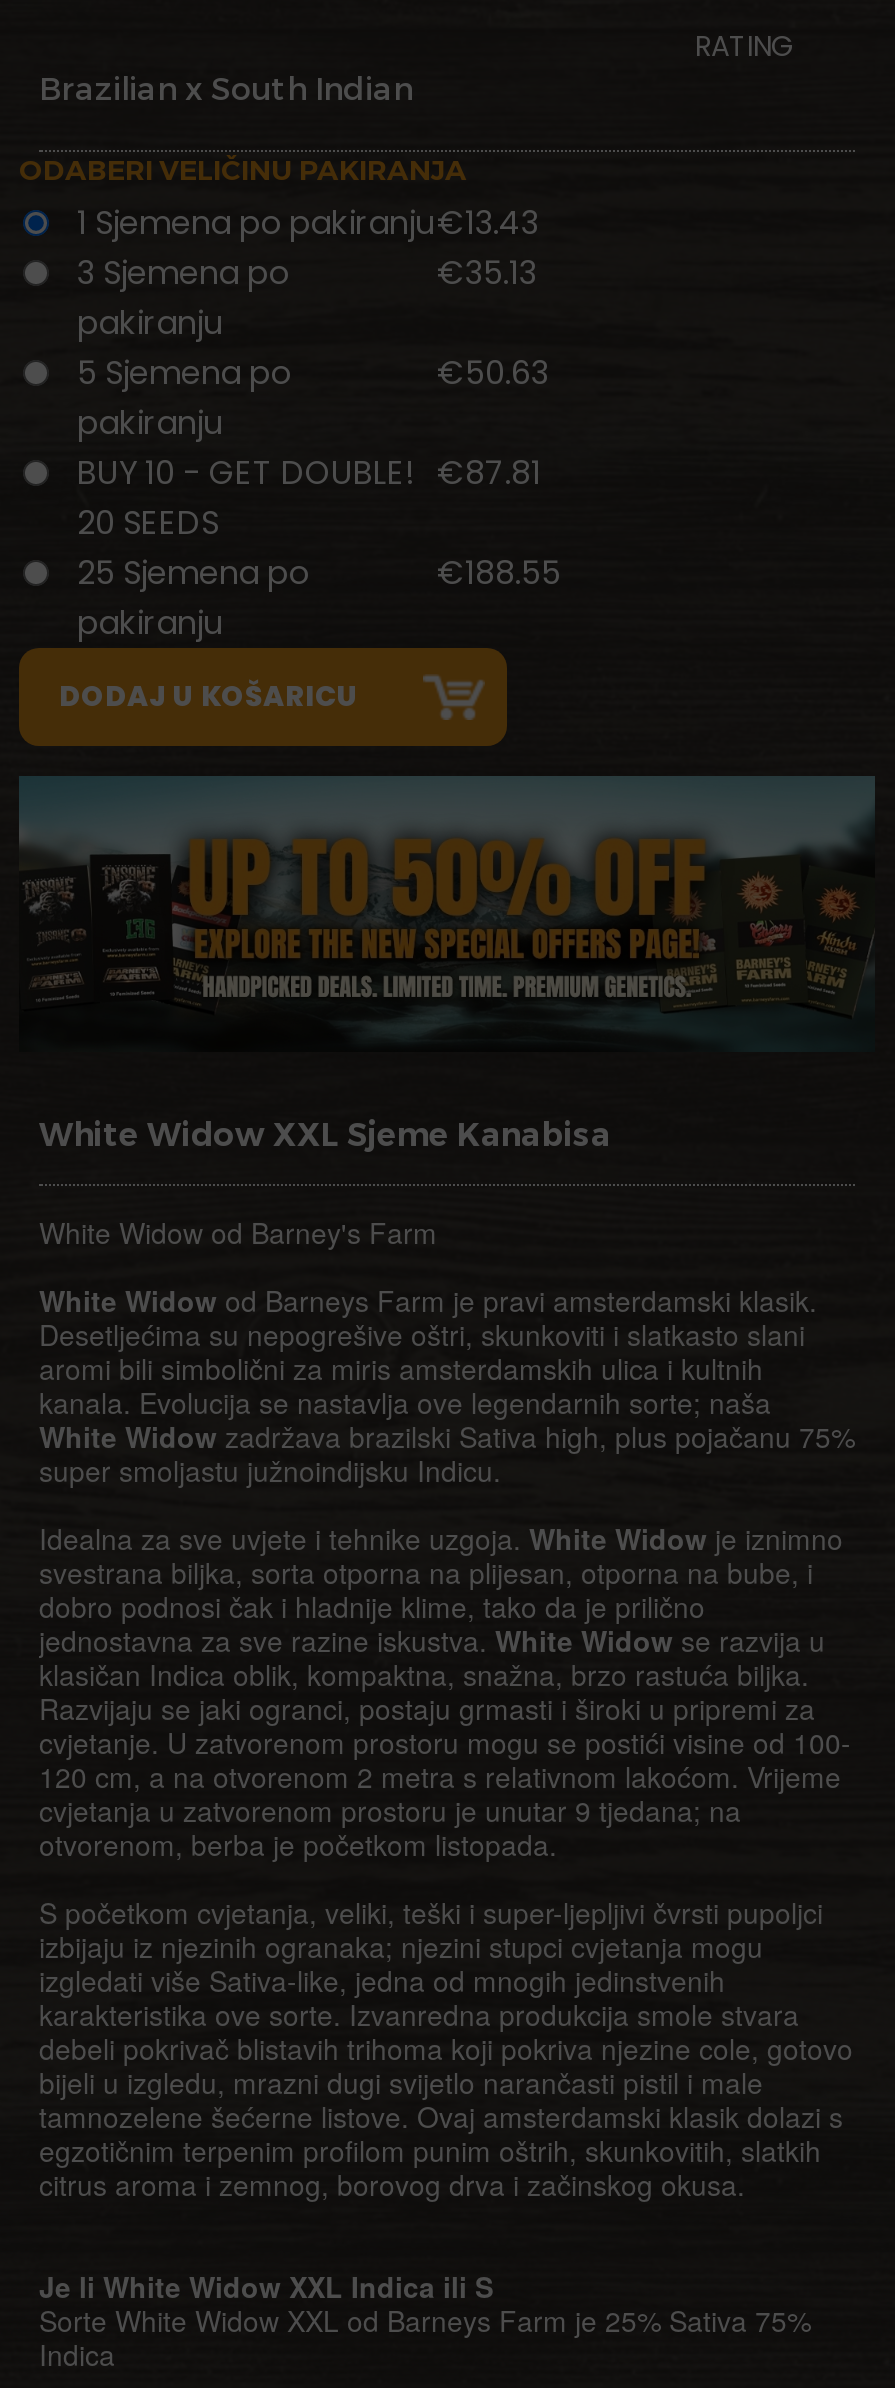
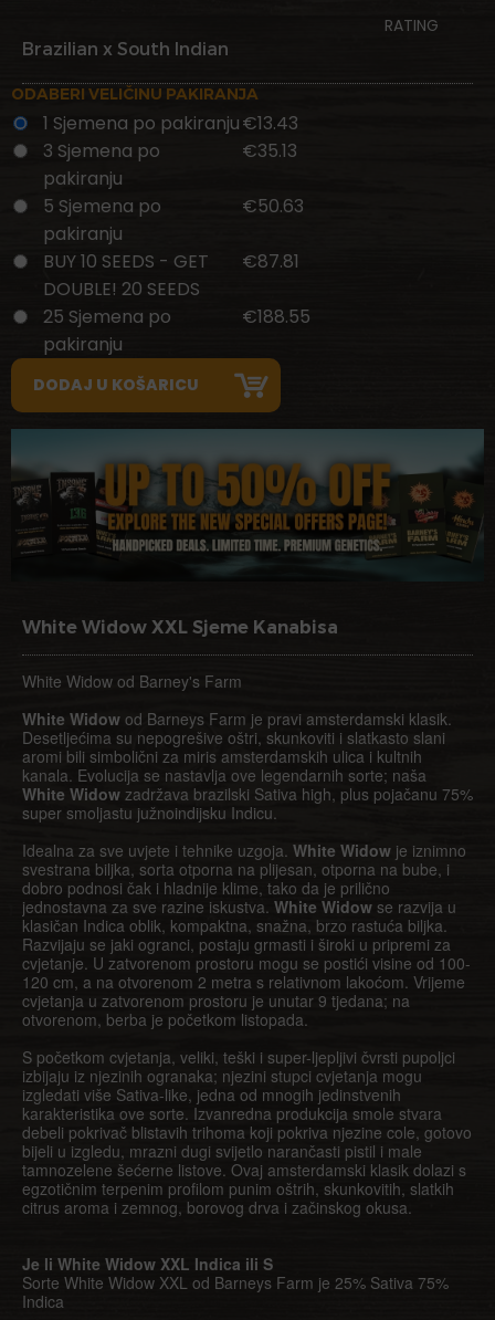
[77,449,415,545] BUY 10 - GET DOUBLE! | 20 SEEDS -> [43,248,209,301] BUY 10 SEEDS - GET | DOUBLE! 20 SEEDS

